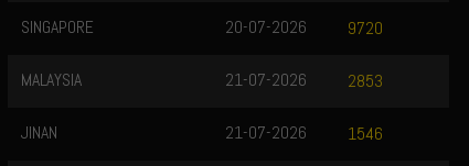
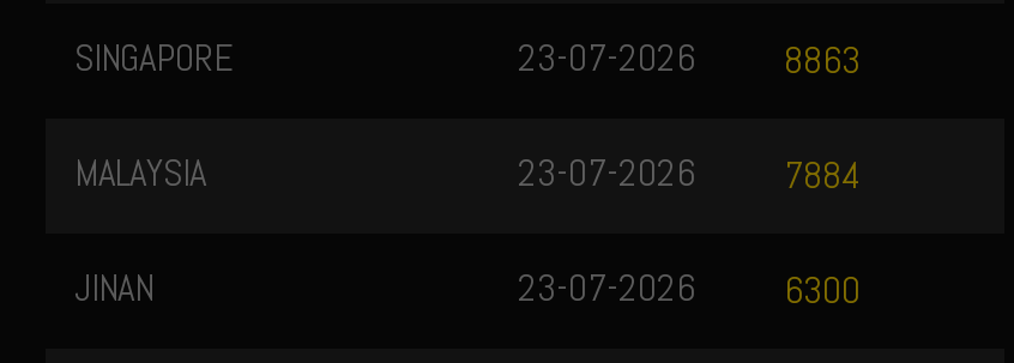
[225,17,307,39] 20-07-2026 -> [518,36,695,84] 23-07-2026
[348,17,383,39] 9720 -> [784,37,861,85] 8863
[225,70,307,92] 21-07-2026 -> [518,151,695,199] 23-07-2026
[348,70,383,92] 2853 -> [784,152,861,200] 7884
[225,122,307,144] 21-07-2026 -> [518,266,695,314] 23-07-2026
[348,123,383,145] 1546 -> [784,267,861,315] 6300

